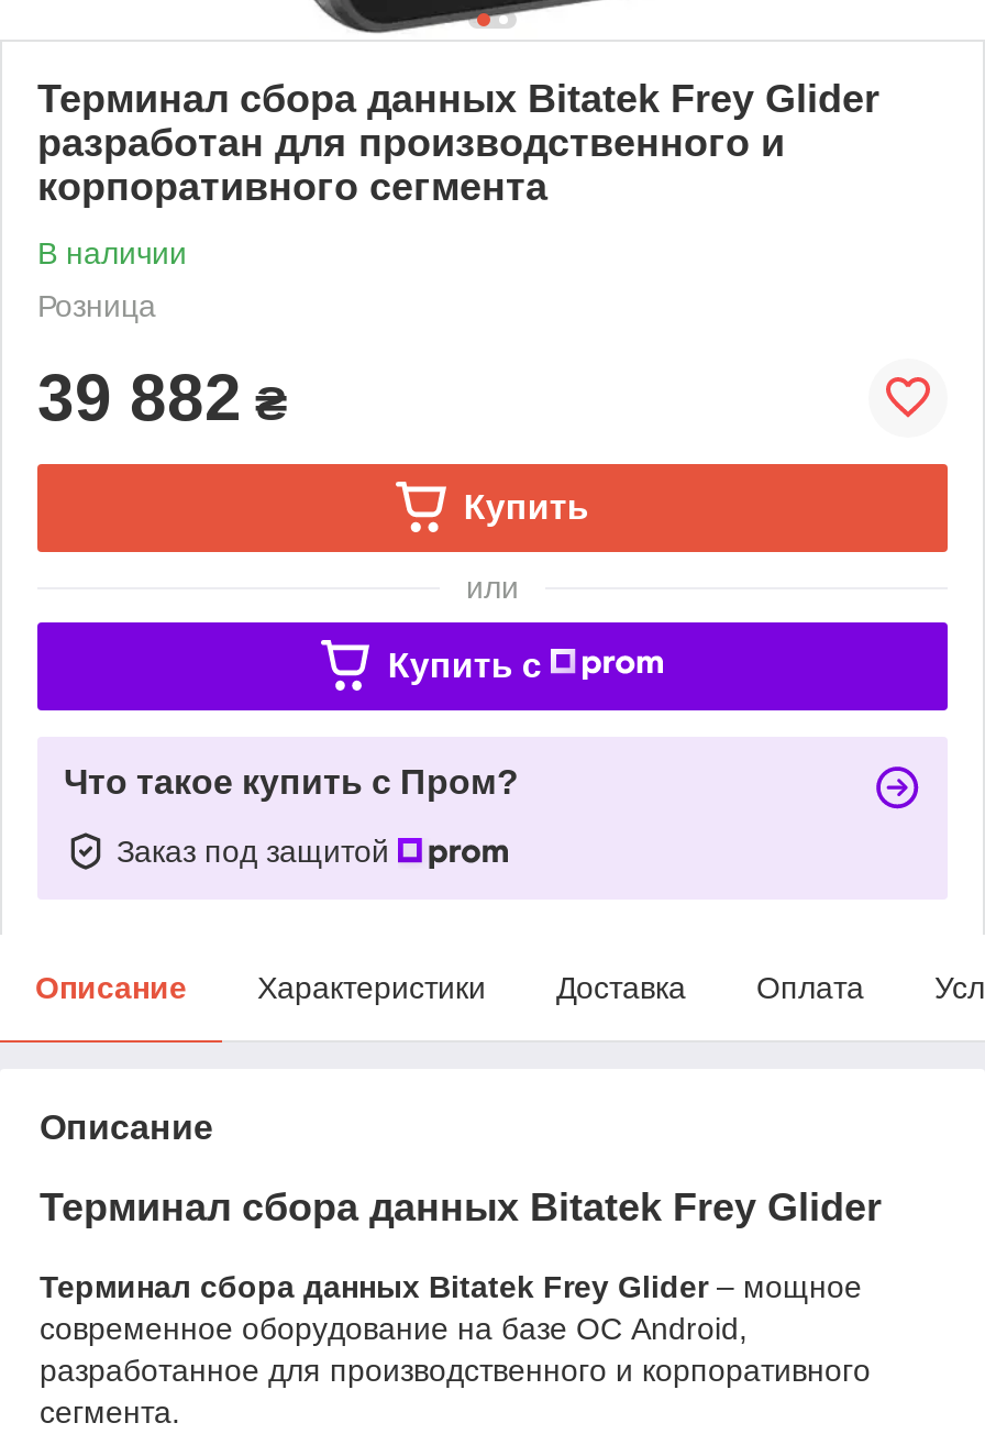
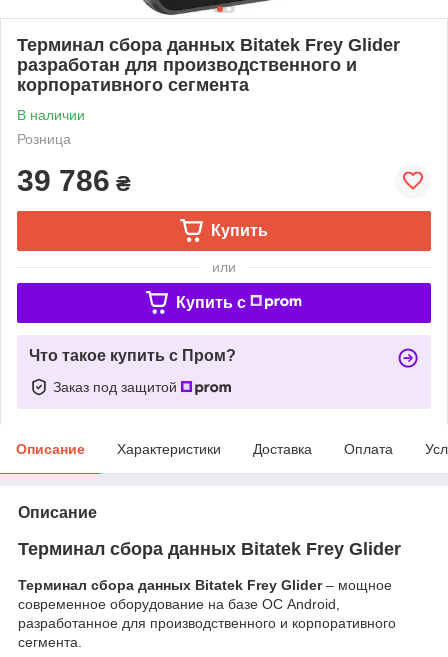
[37,360,288,433] 39 882 ₴ -> [17,164,131,197] 39 786 ₴

